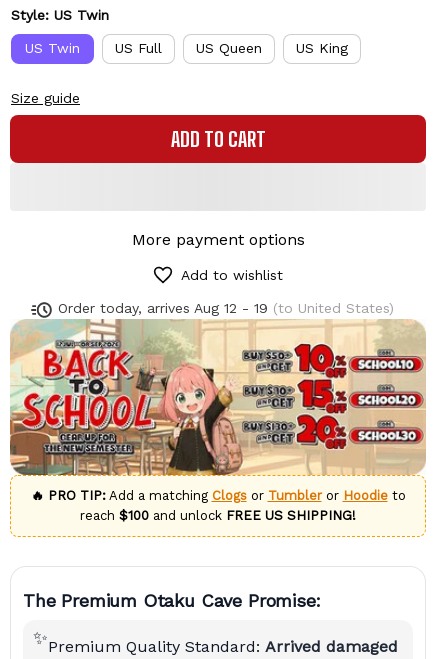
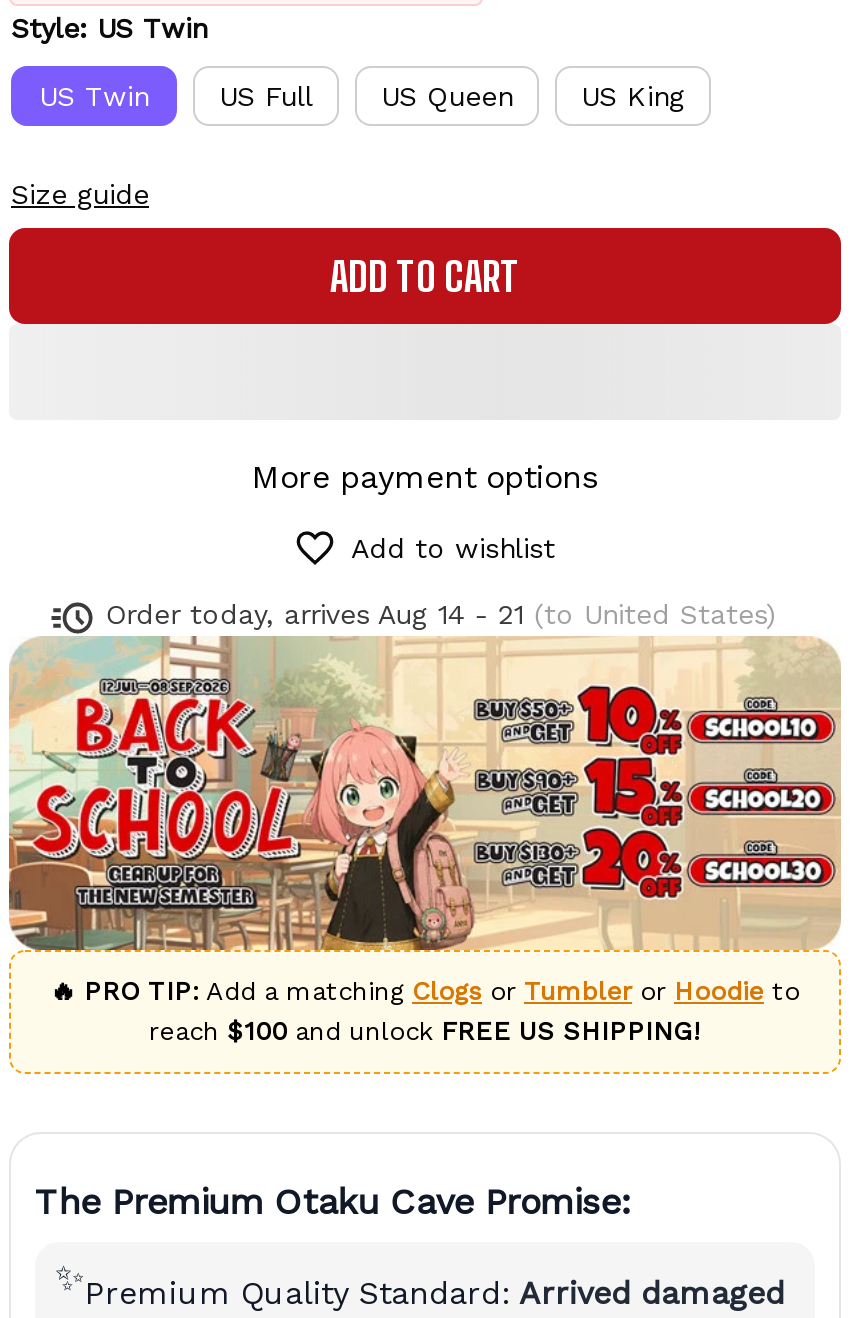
[58,300,394,316] Order today, arrives Aug 12 - 19 (to United States) -> [106,599,776,631] Order today, arrives Aug 14 - 21 (to United States)

